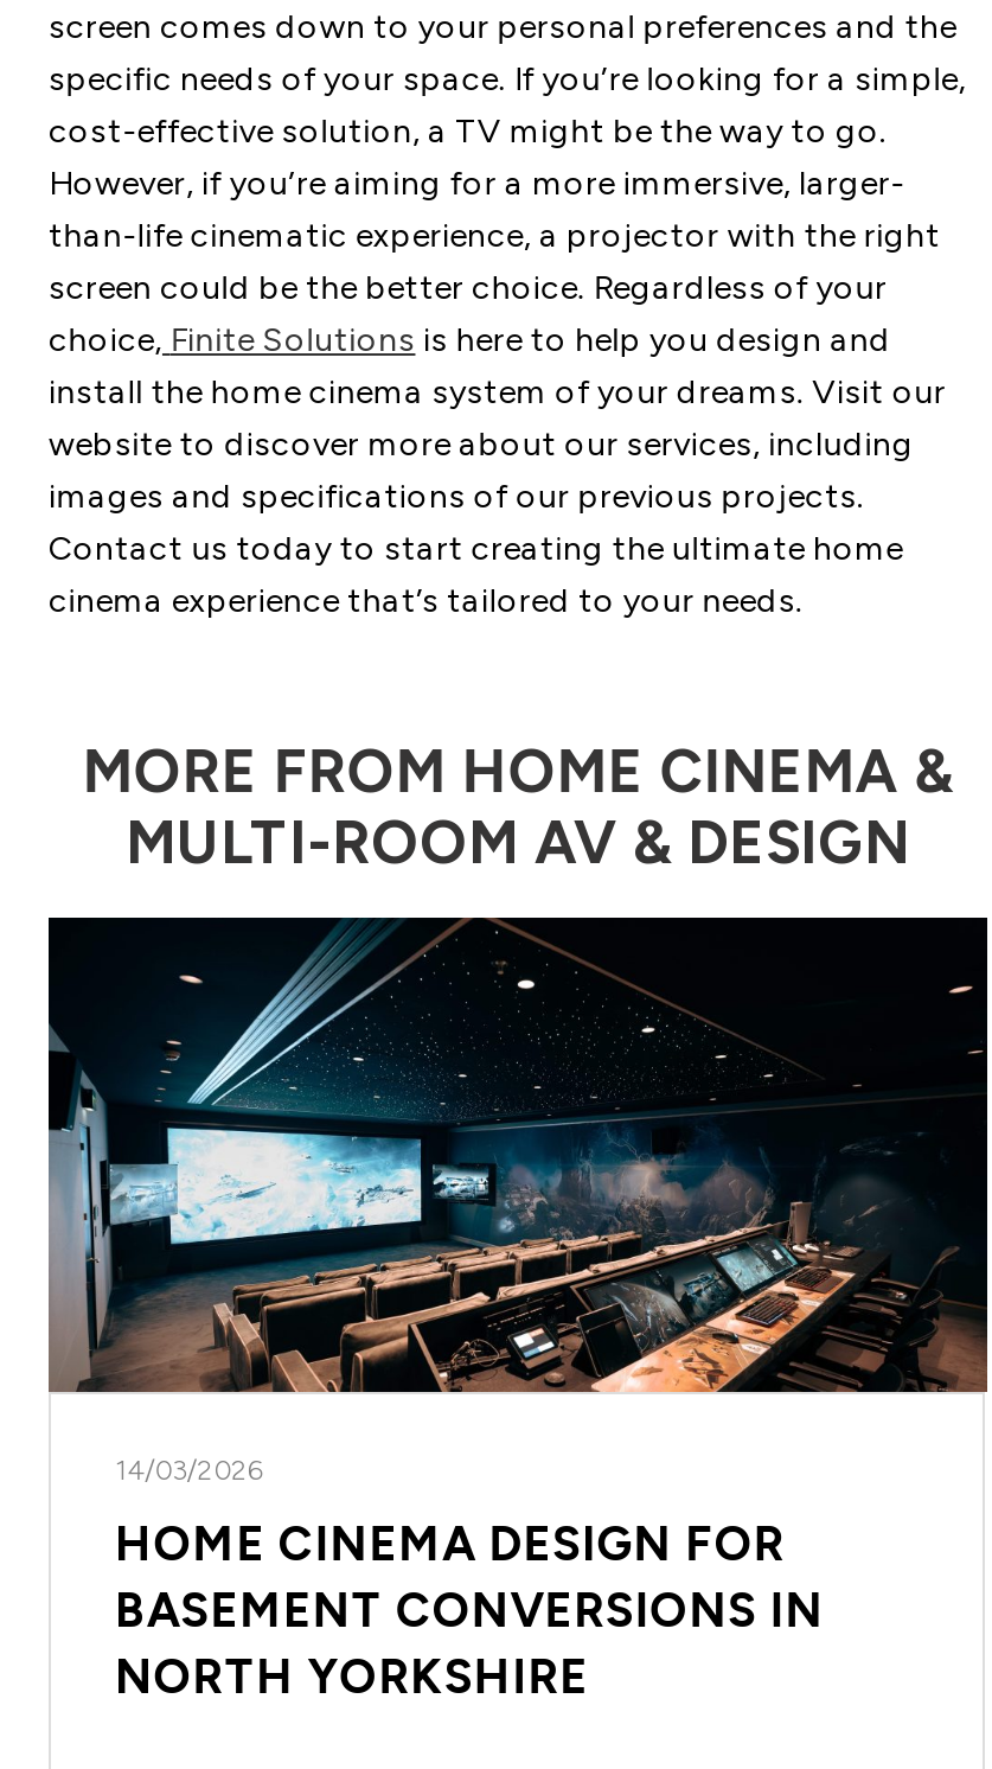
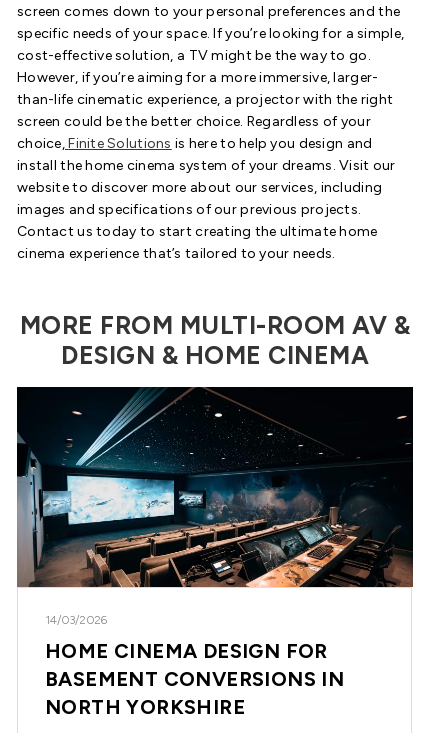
[82,736,954,878] MORE FROM HOME CINEMA & | MULTI-ROOM AV & DESIGN -> [20,310,410,370] MORE FROM MULTI-ROOM AV & | DESIGN & HOME CINEMA

